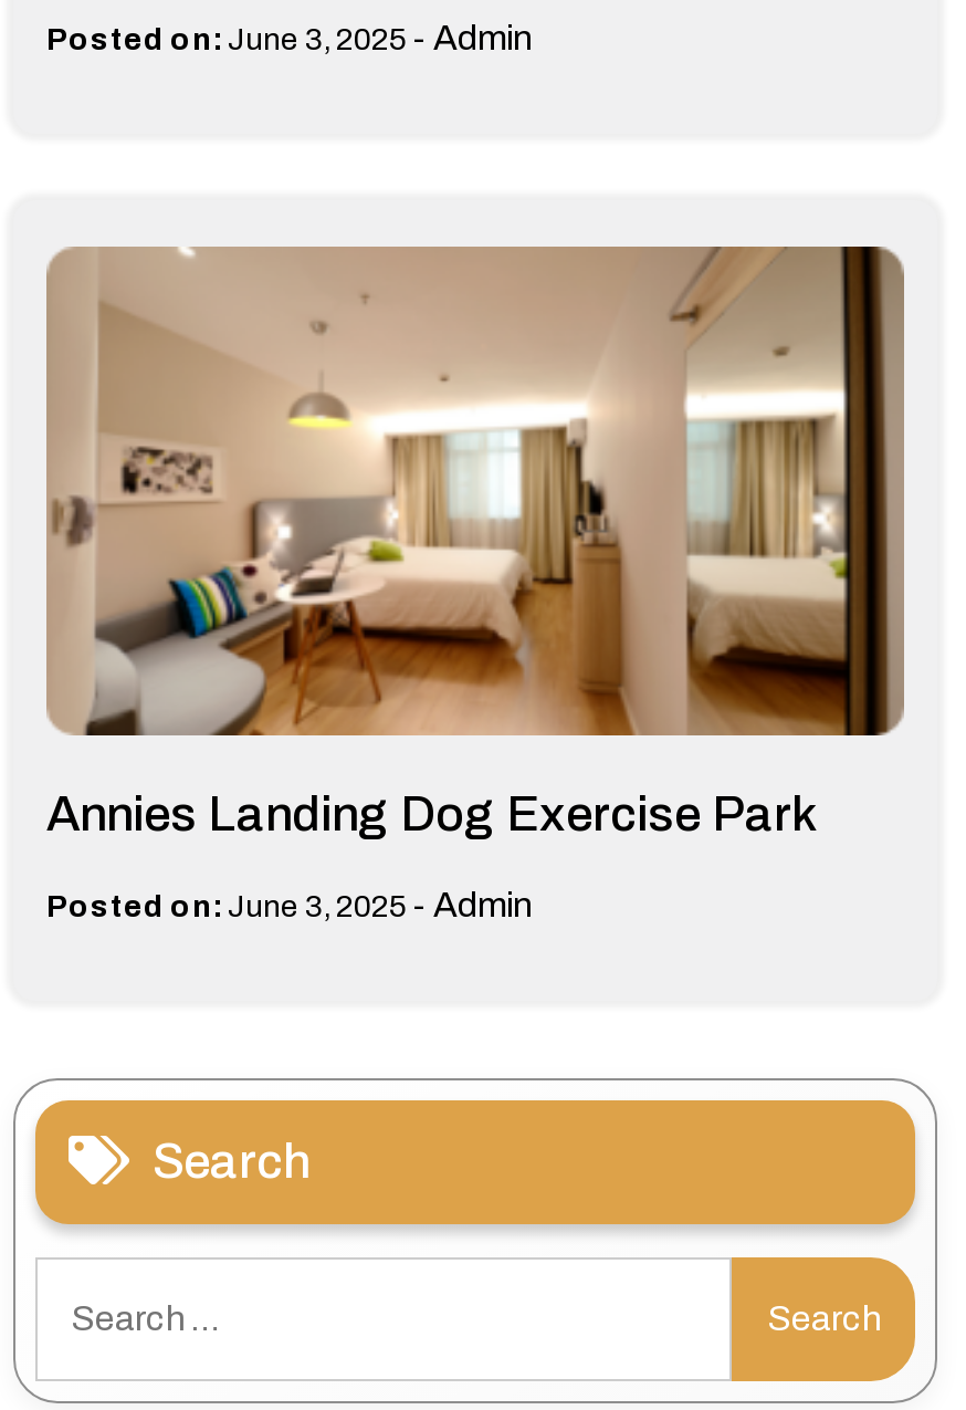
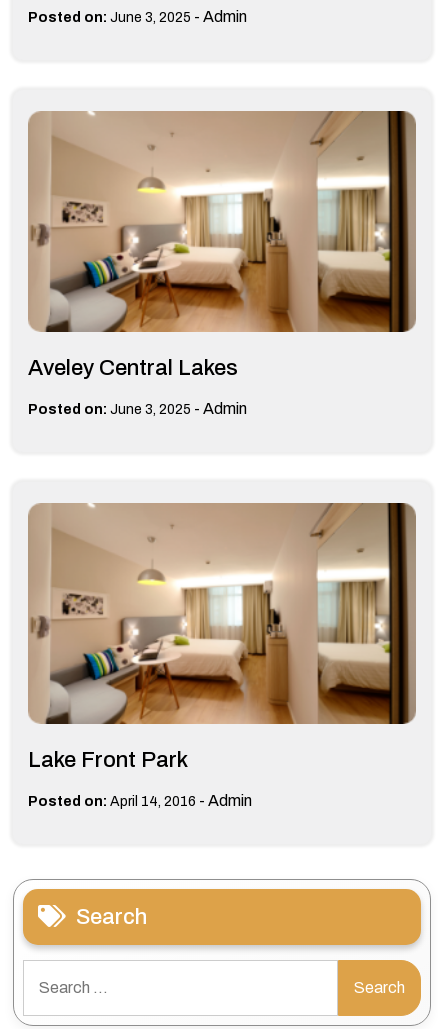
[46,789,816,842] Annies Landing Dog Exercise Park -> [28,356,238,380] Aveley Central Lakes
none -> [28,748,252,809] Lake Front Park | Posted on: April 14, 2016 - Admin

